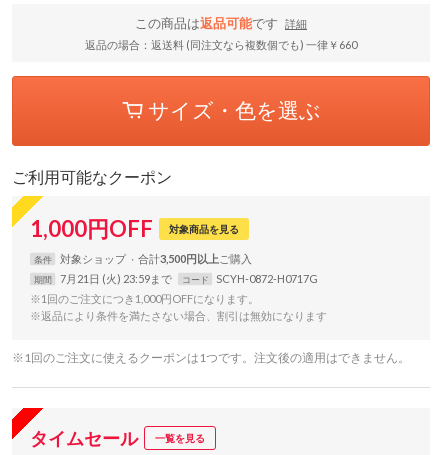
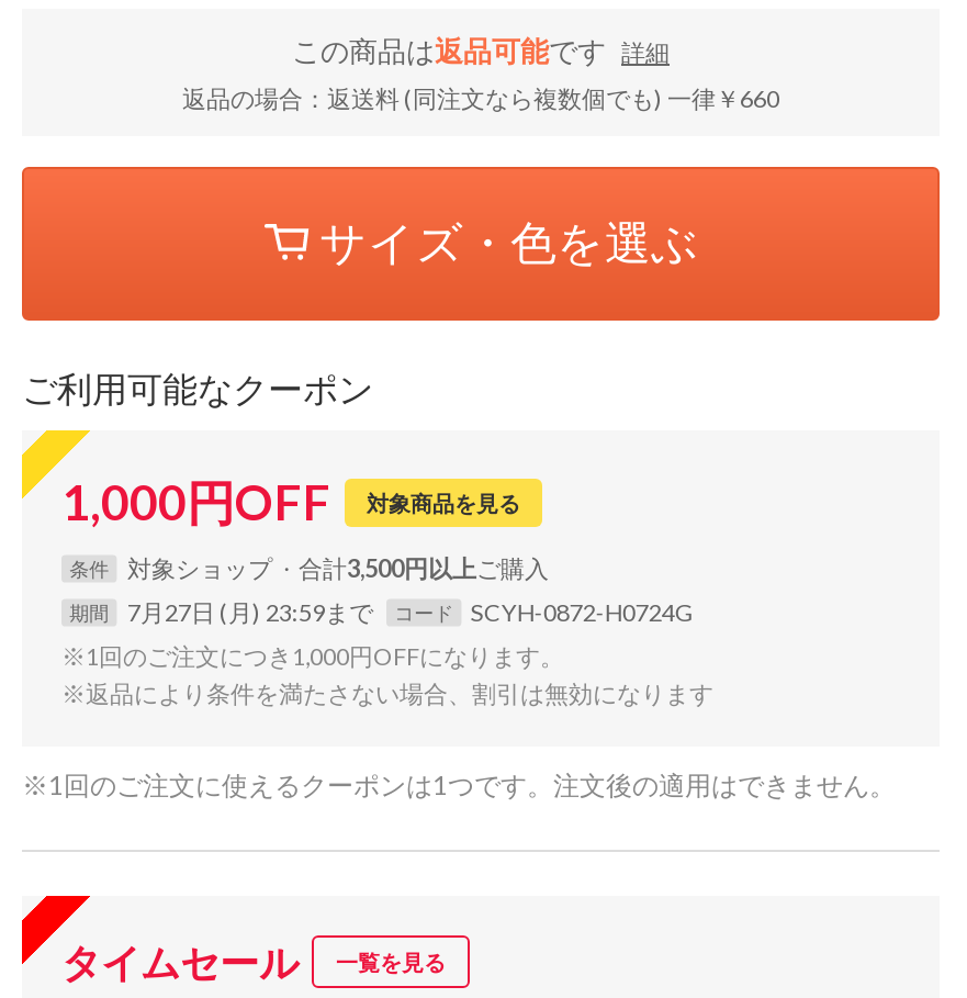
[60,272,172,285] 7月21日 (火) 23:59まで -> [127,597,373,625] 7月27日 (月) 23:59まで
[216,272,318,285] SCYH-0872-H0717G -> [471,597,695,625] SCYH-0872-H0724G

